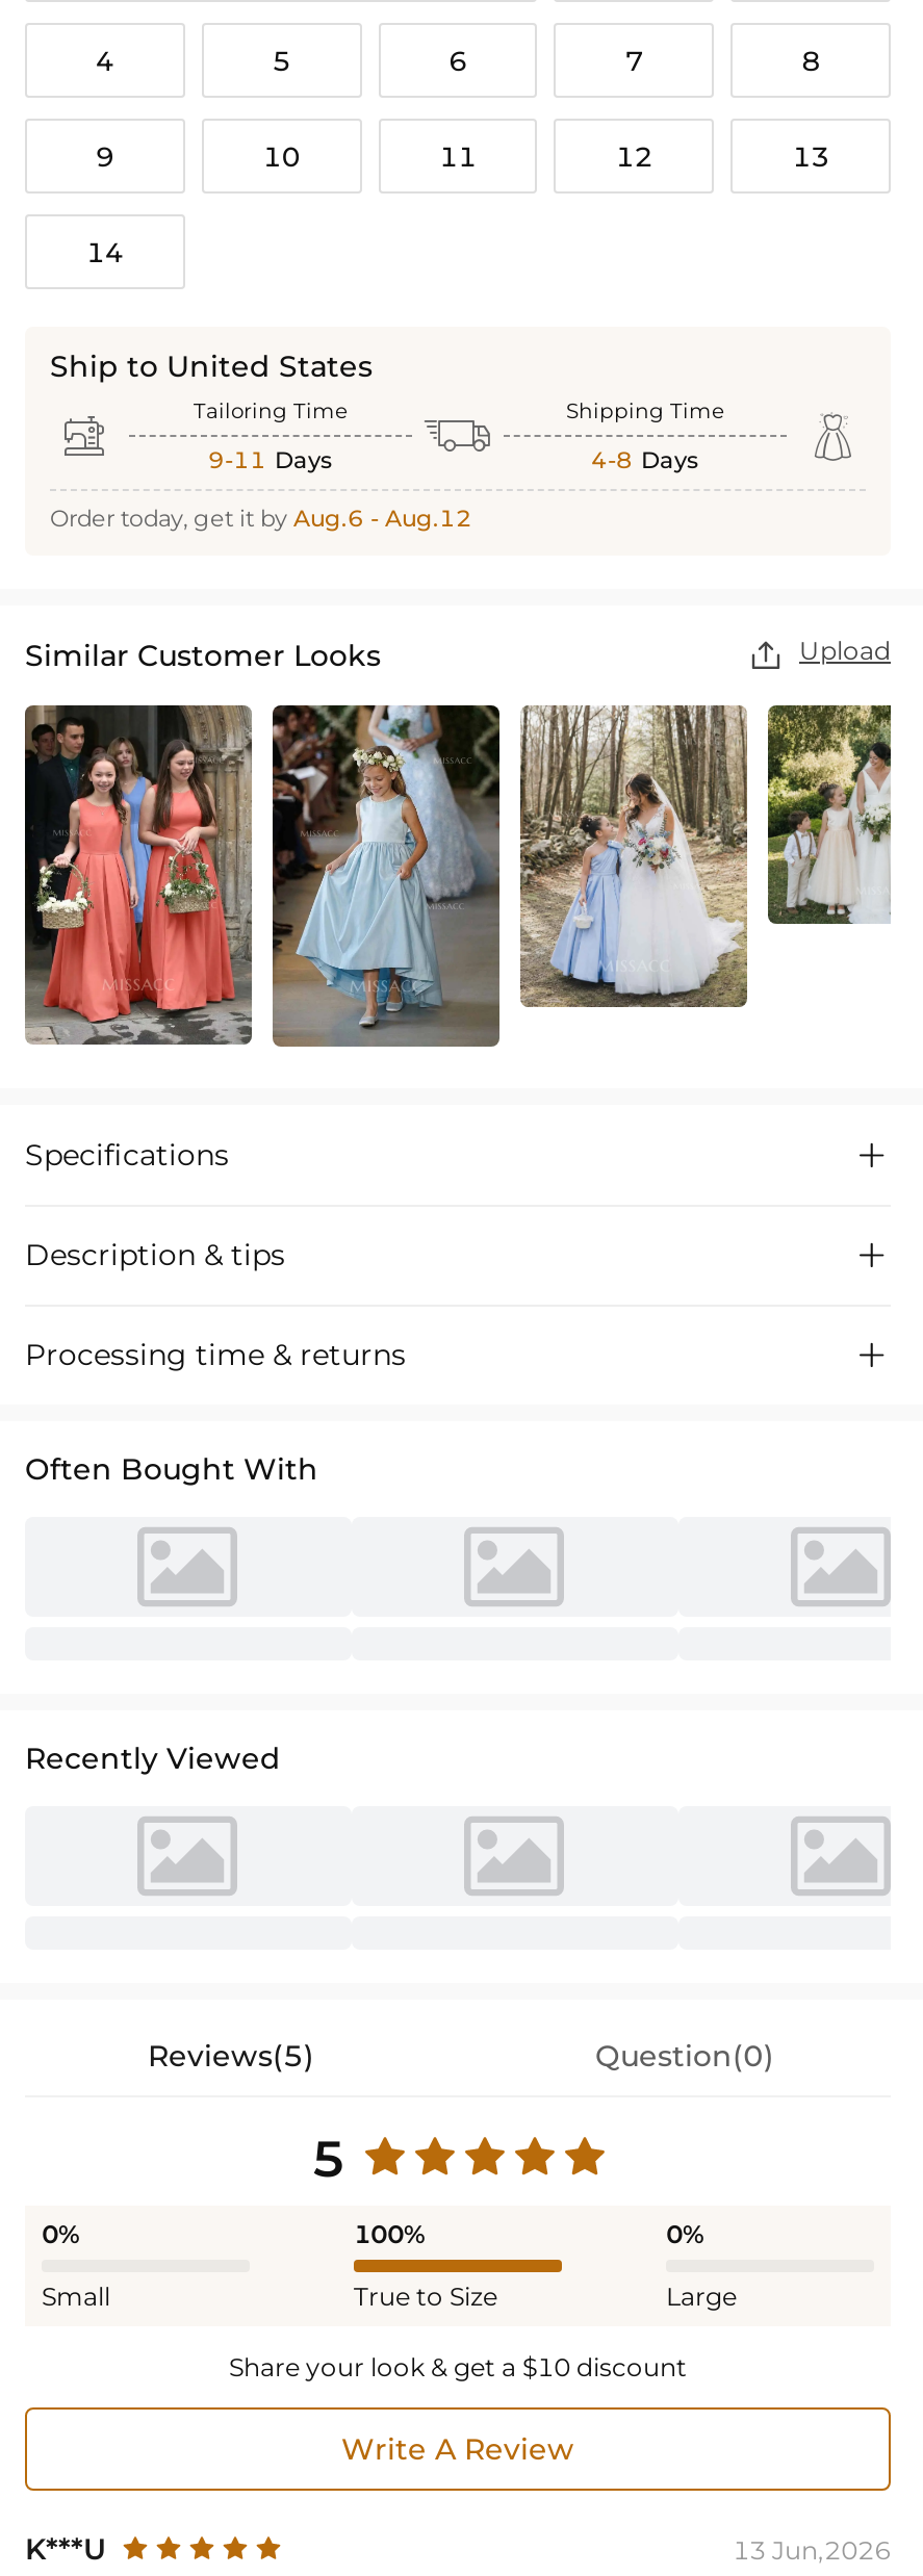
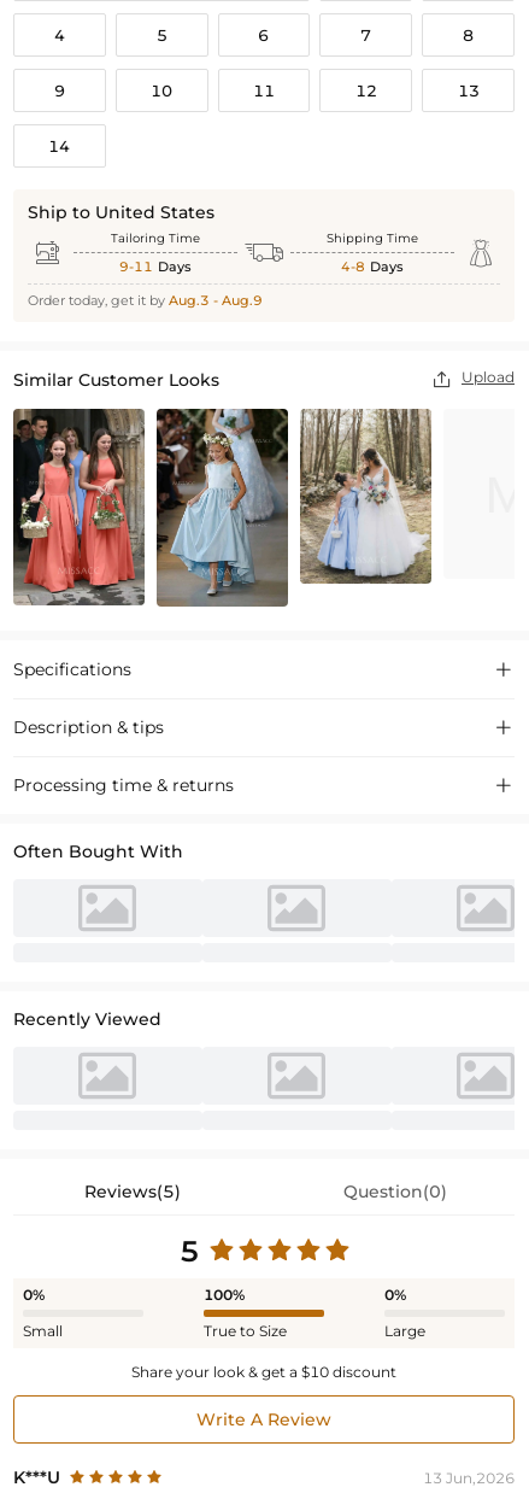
[50,504,472,533] Order today, get it by Aug.6 - Aug.12 -> [28,292,263,309] Order today, get it by Aug.3 - Aug.9
[766,703,893,926] [image] -> none

